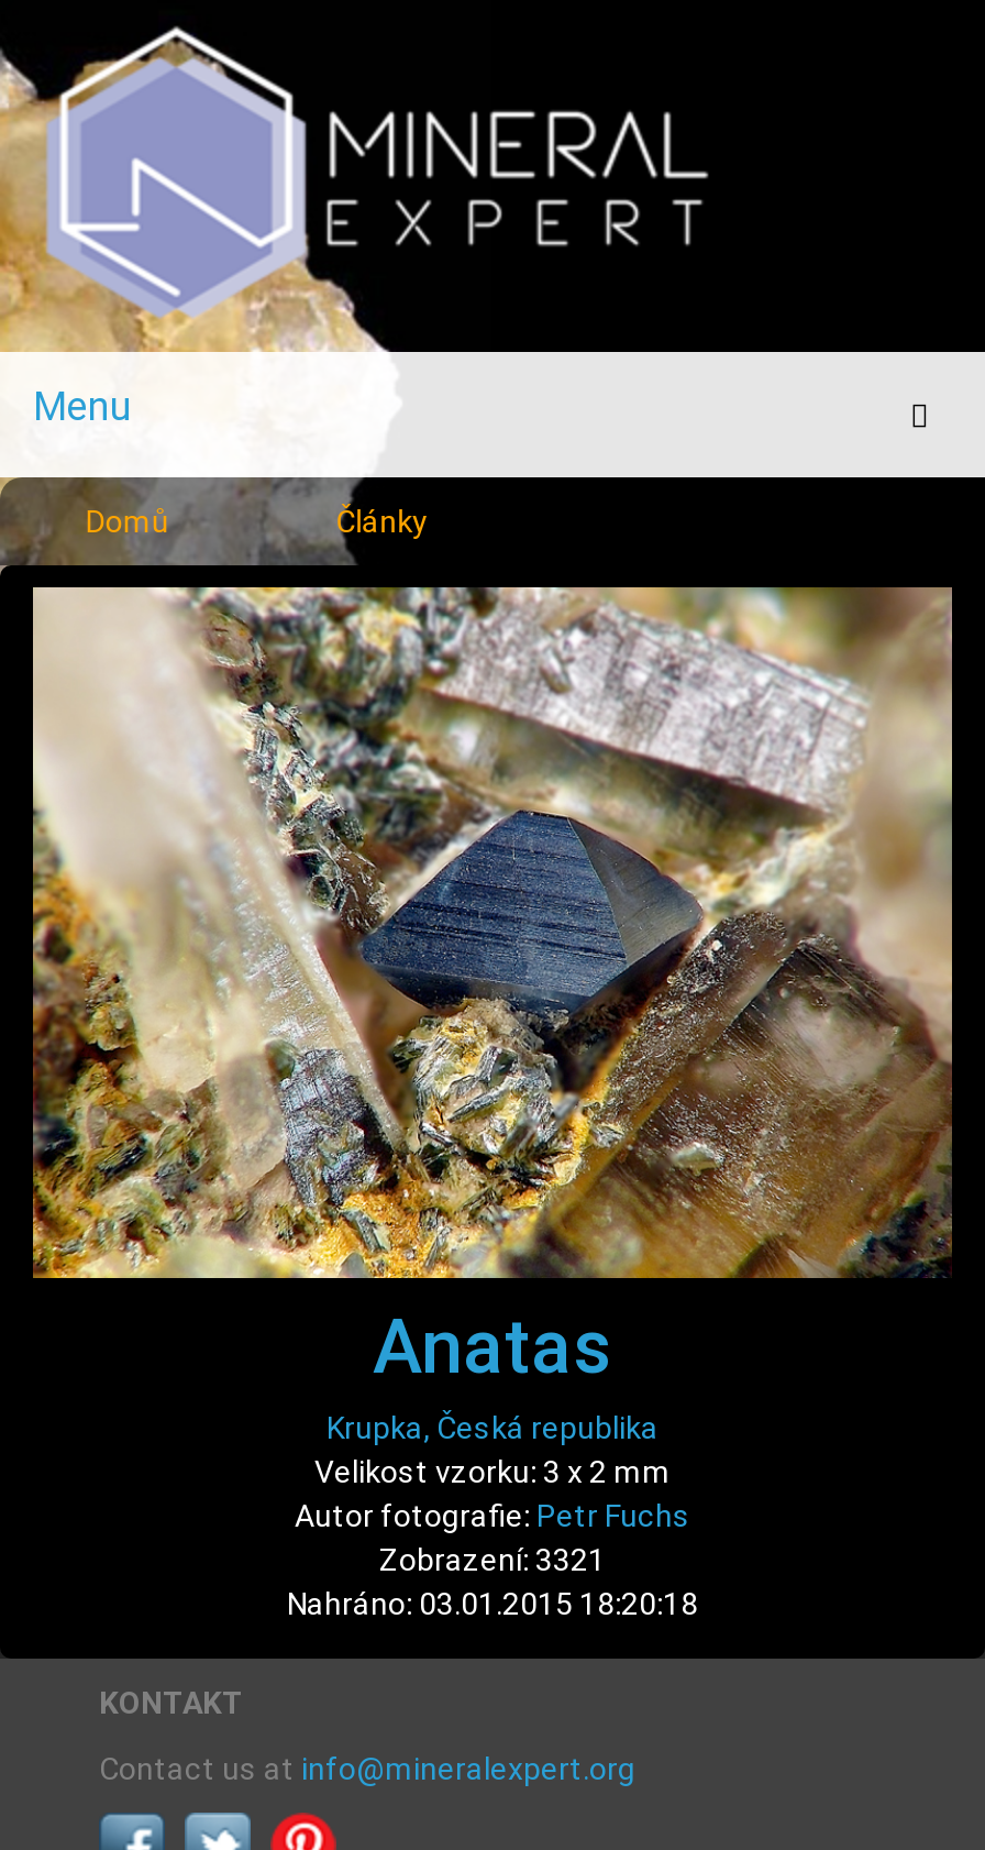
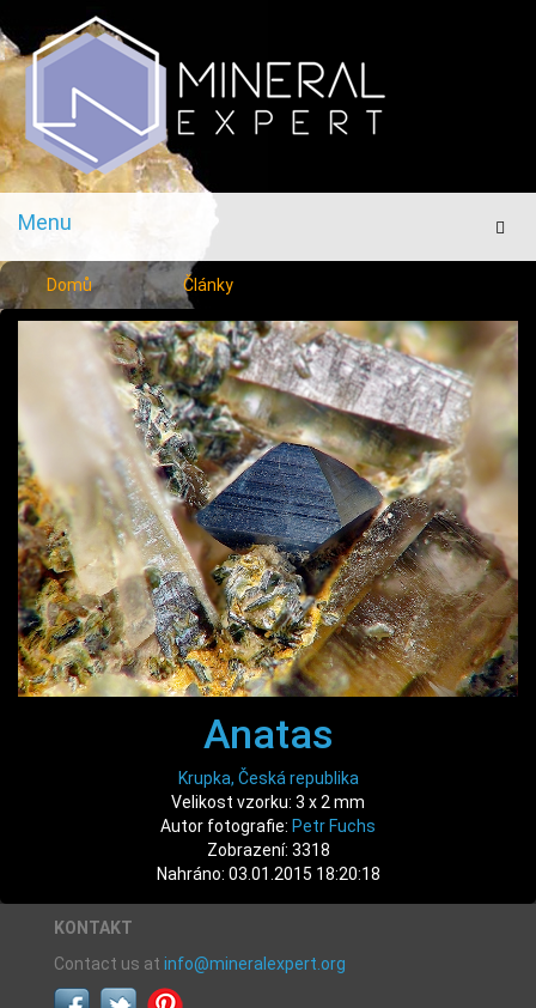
[379,1541,606,1576] Zobrazení: 3321 -> [206,840,330,859] Zobrazení: 3318

